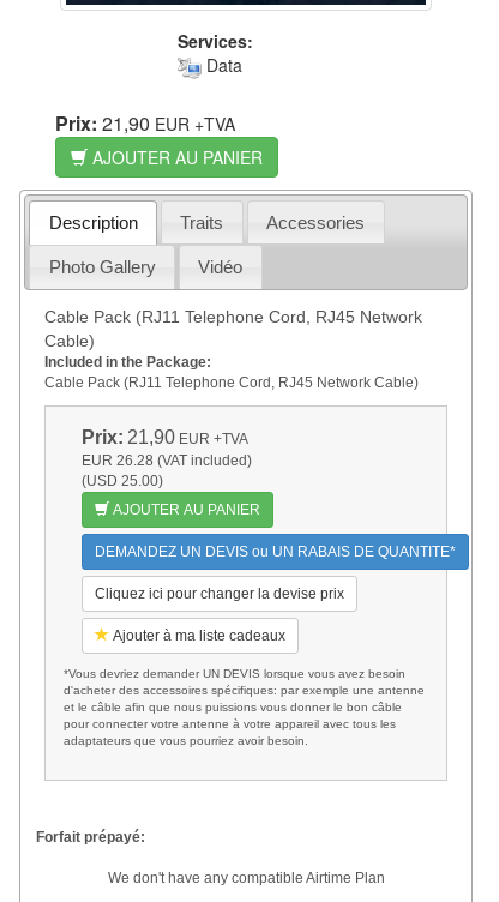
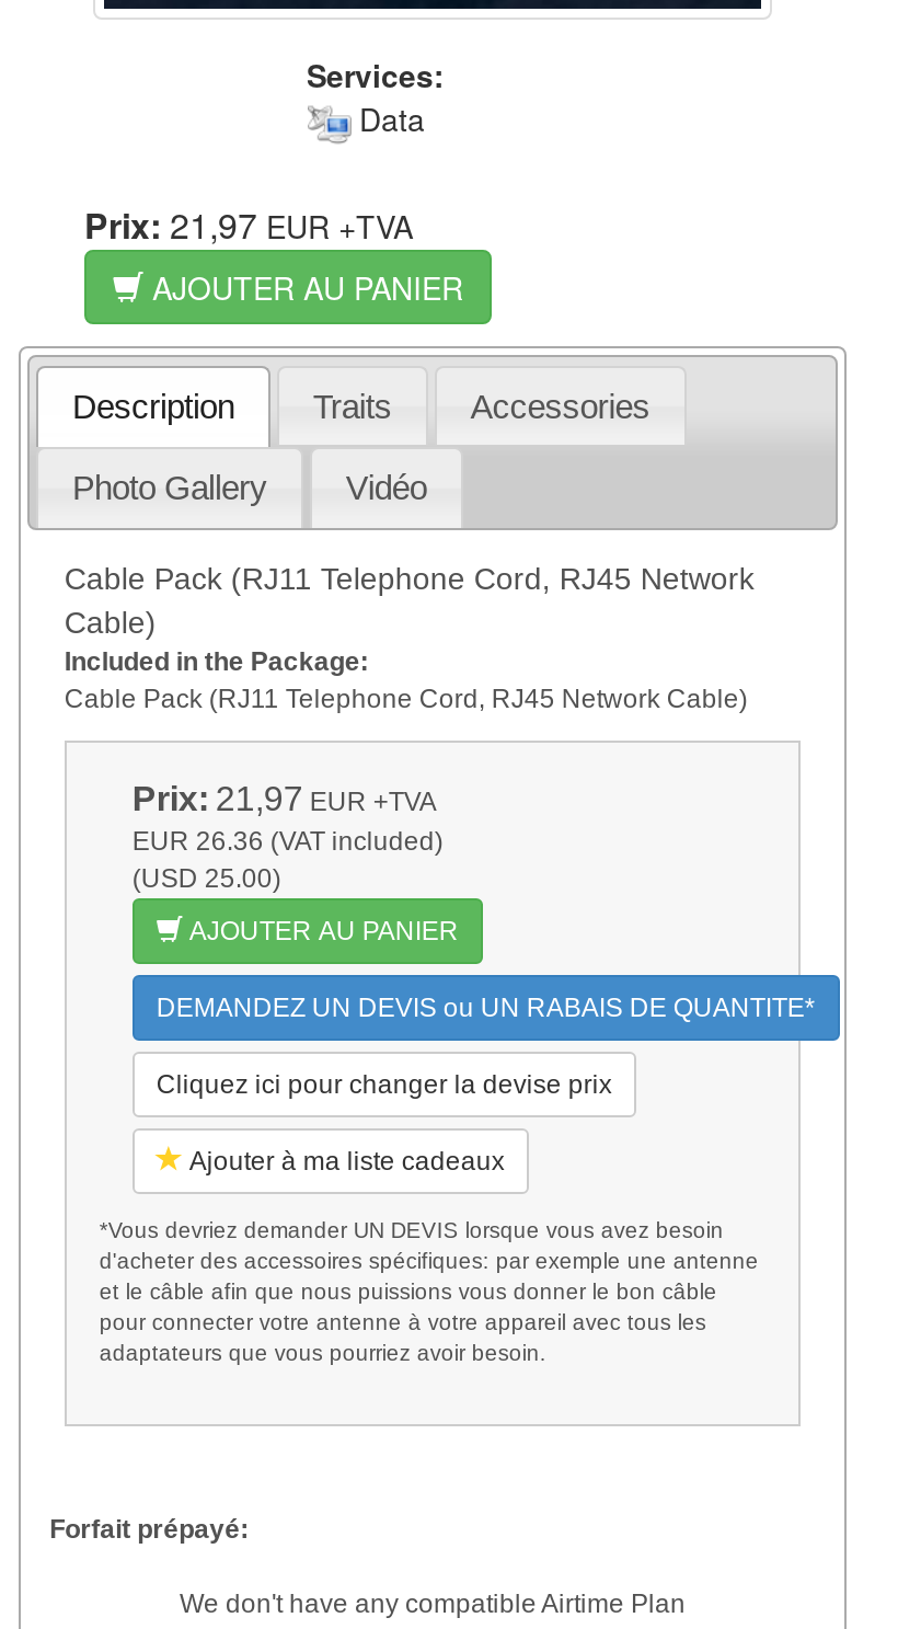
[55,109,235,136] Prix: 21,90 EUR +TVA -> [84,199,413,249] Prix: 21,97 EUR +TVA
[81,427,248,447] Prix: 21,90 EUR +TVA -> [132,779,437,816] Prix: 21,97 EUR +TVA
[81,452,252,469] EUR 26.28 (VAT included) -> [132,825,443,856] EUR 26.36 (VAT included)

